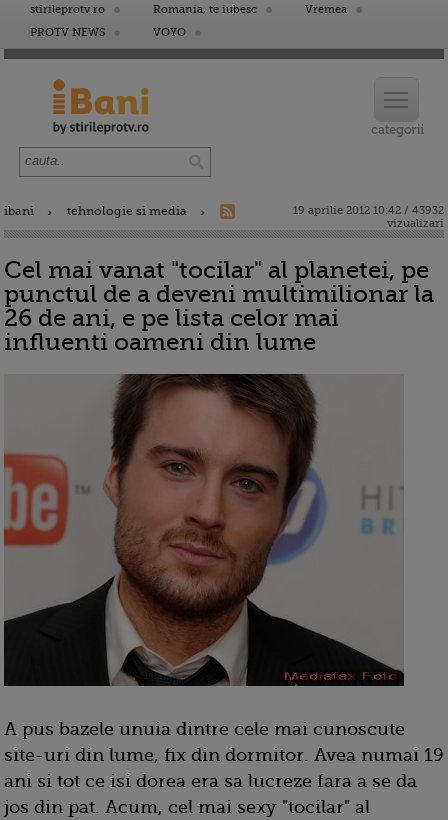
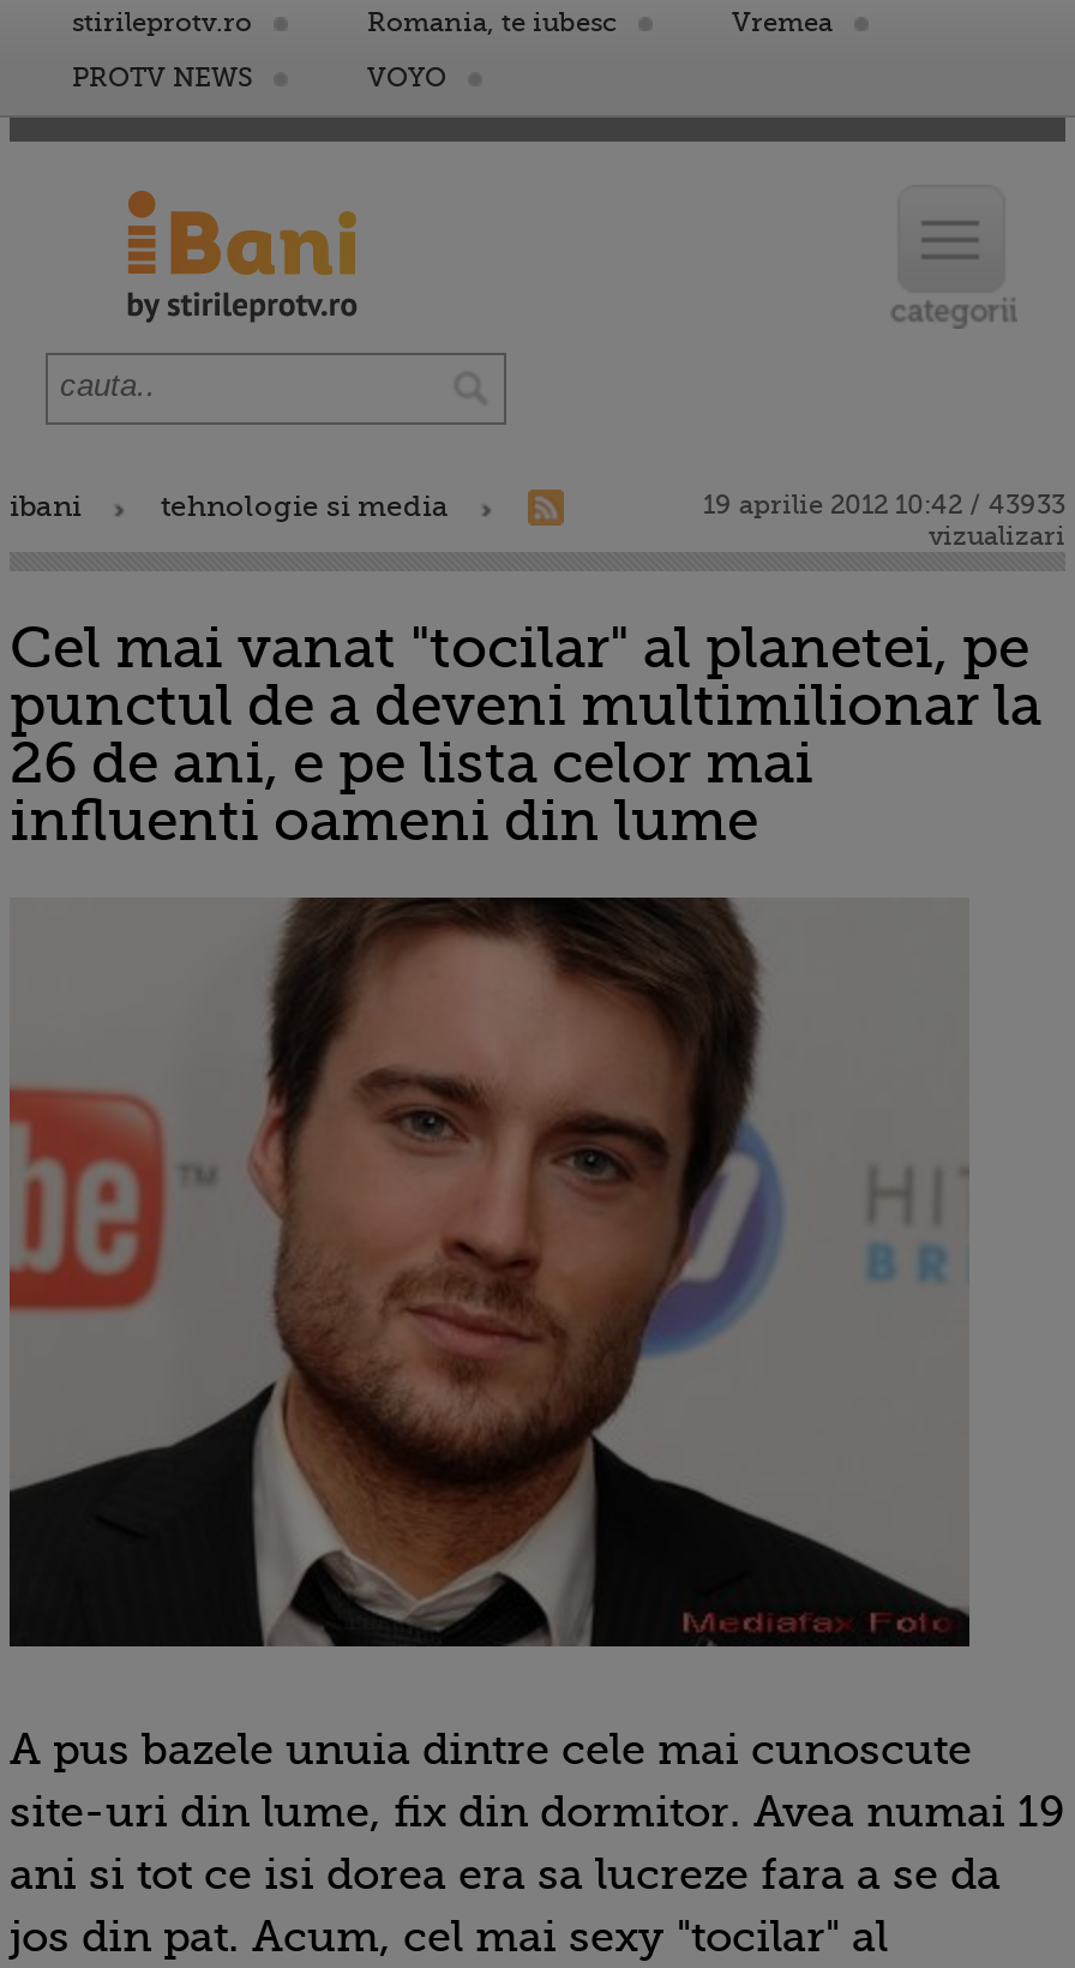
[293,204,444,217] 19 aprilie 2012 10:42 / 43932 -> [703,490,1065,521] 19 aprilie 2012 10:42 / 43933

